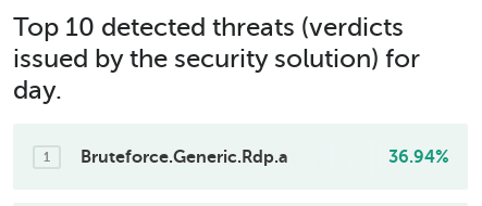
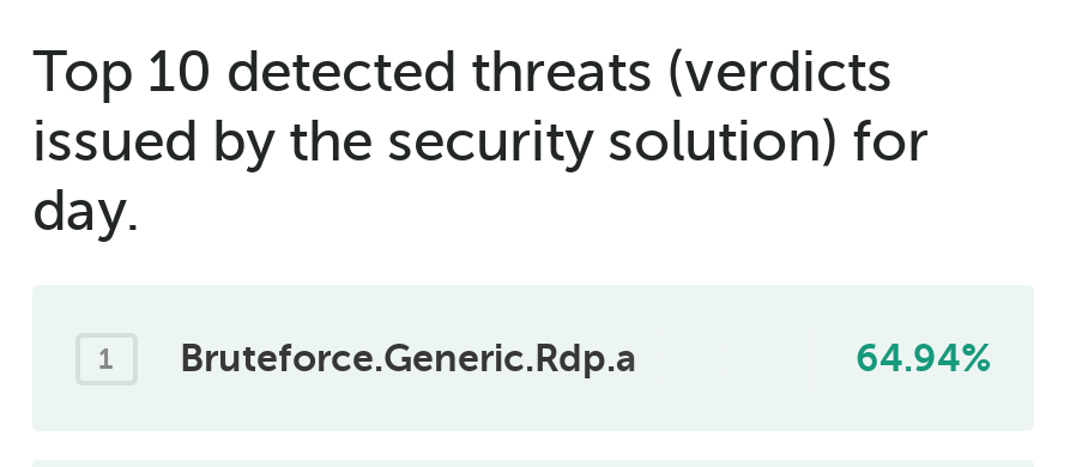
[388,147,449,166] 36.94% -> [856,336,992,380] 64.94%

